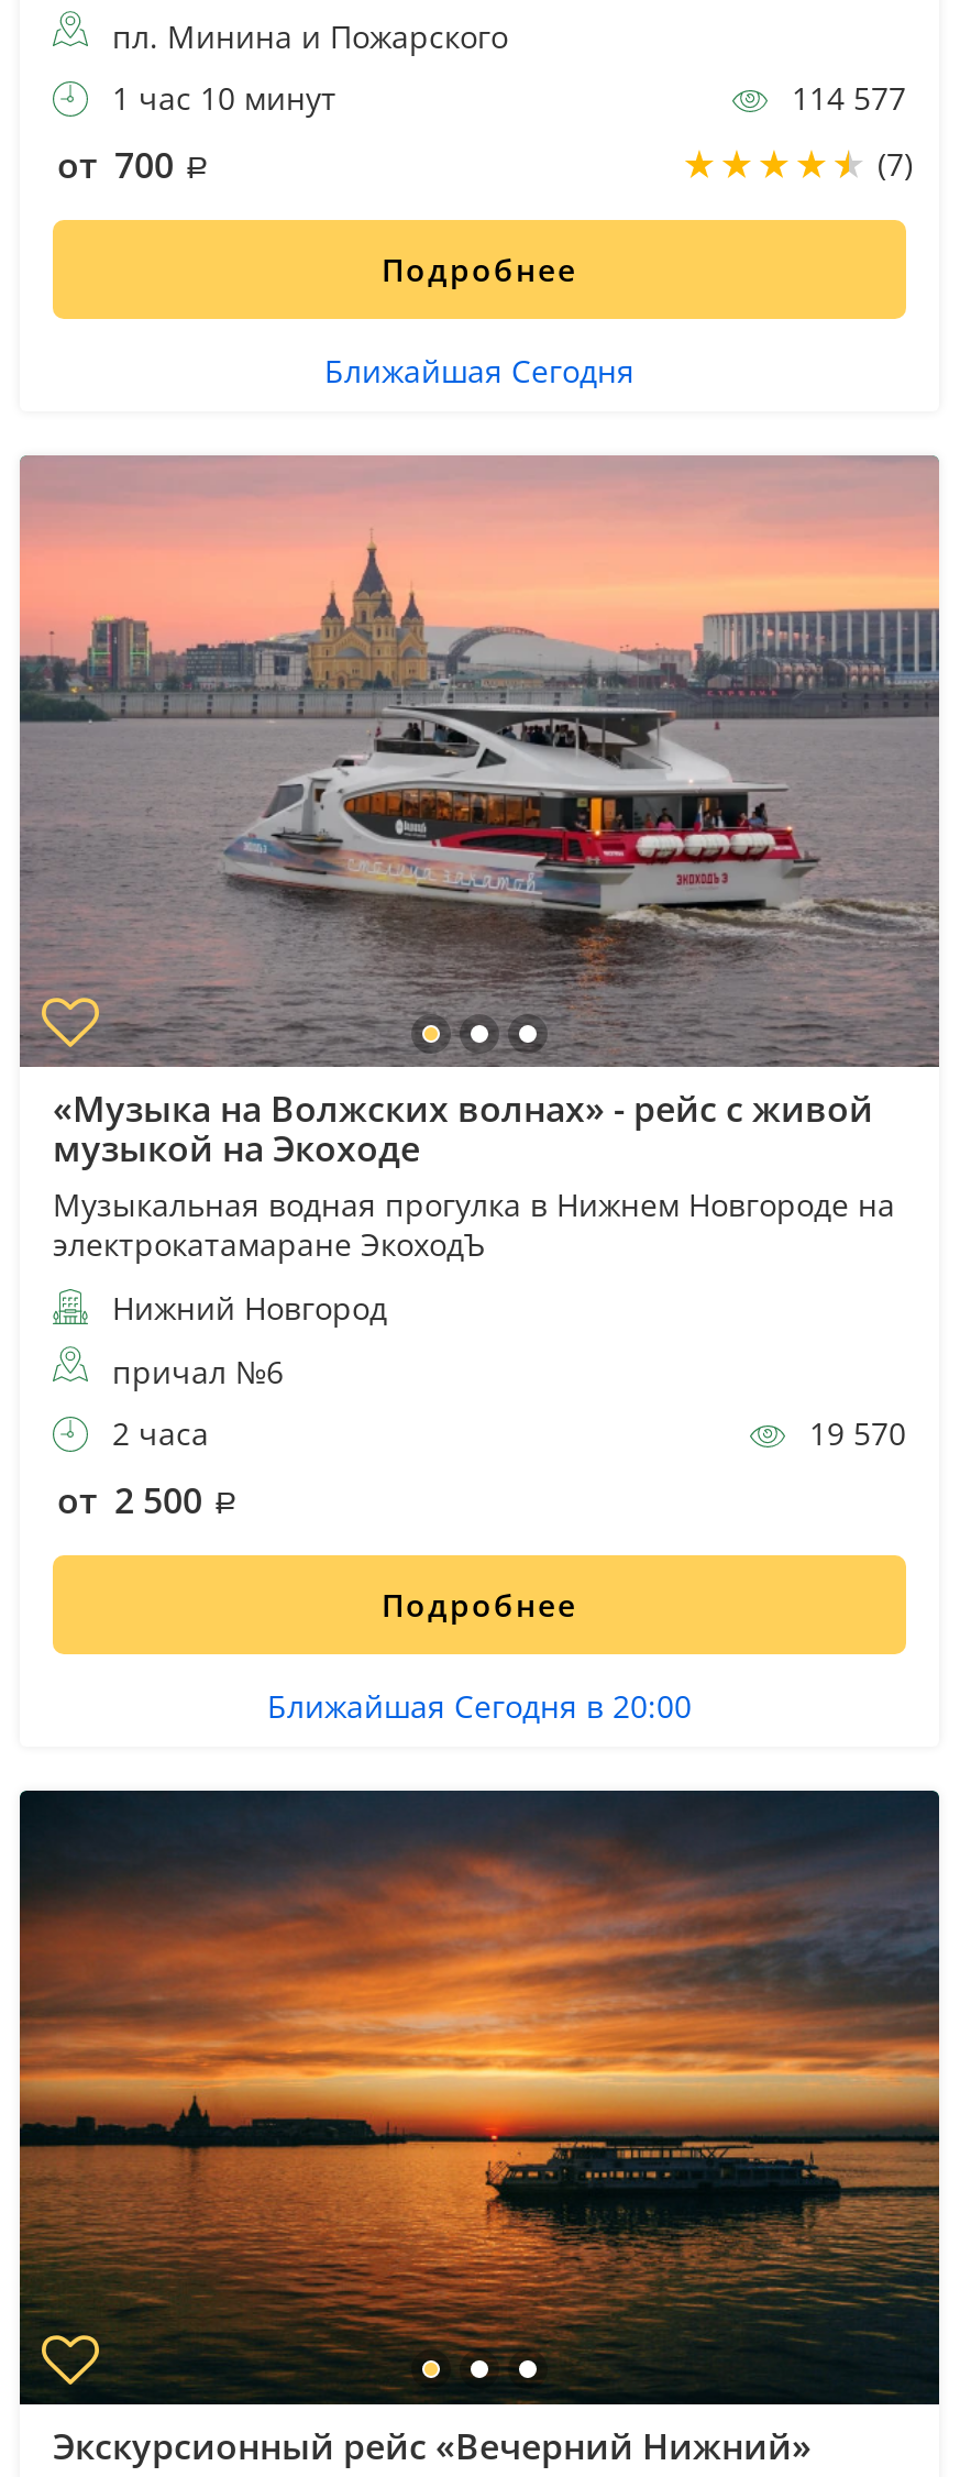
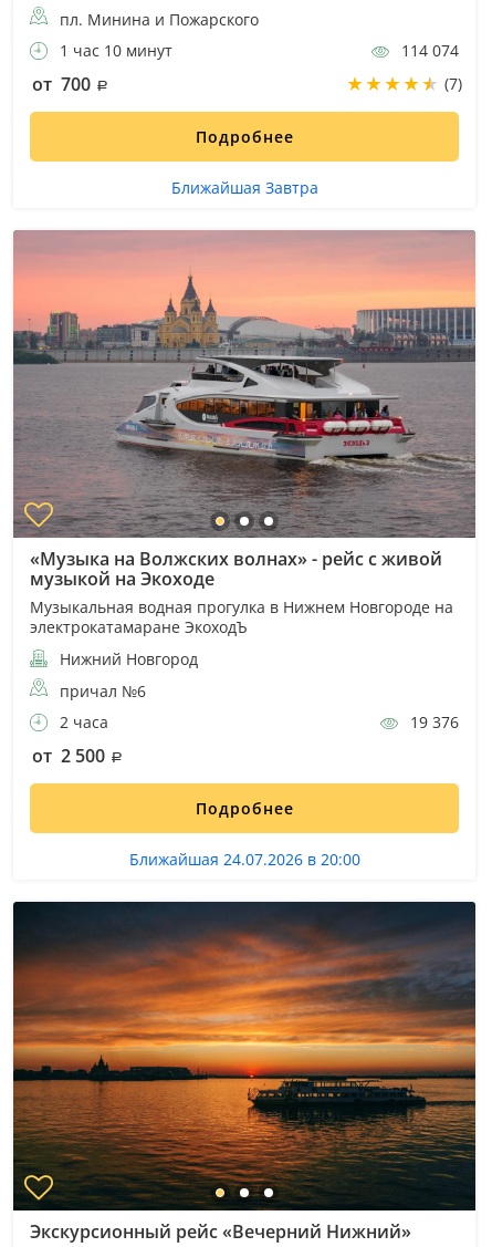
[783,76,906,118] 114 577 -> [397,39,459,60] 114 074
[324,349,635,391] Ближайшая Сегодня -> [171,177,318,198] Ближайшая Завтра
[801,1413,906,1455] 19 570 -> [406,712,459,733] 19 376
[267,1686,692,1727] Ближайшая Сегодня в 20:00 -> [129,849,360,870] Ближайшая 24.07.2026 в 20:00

